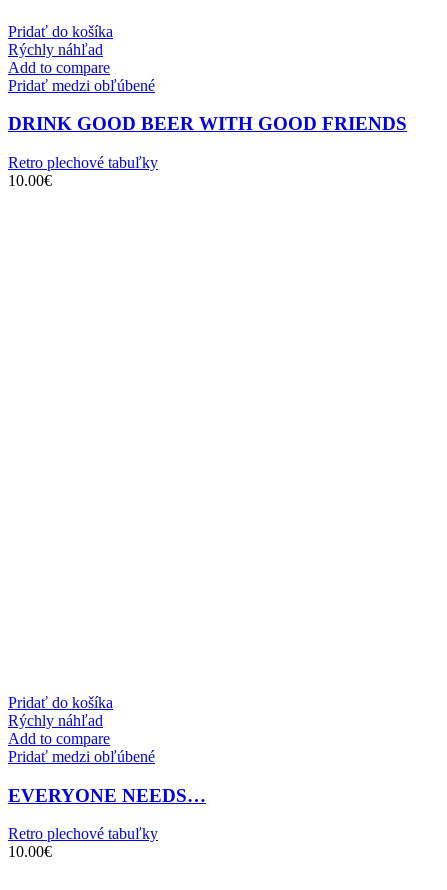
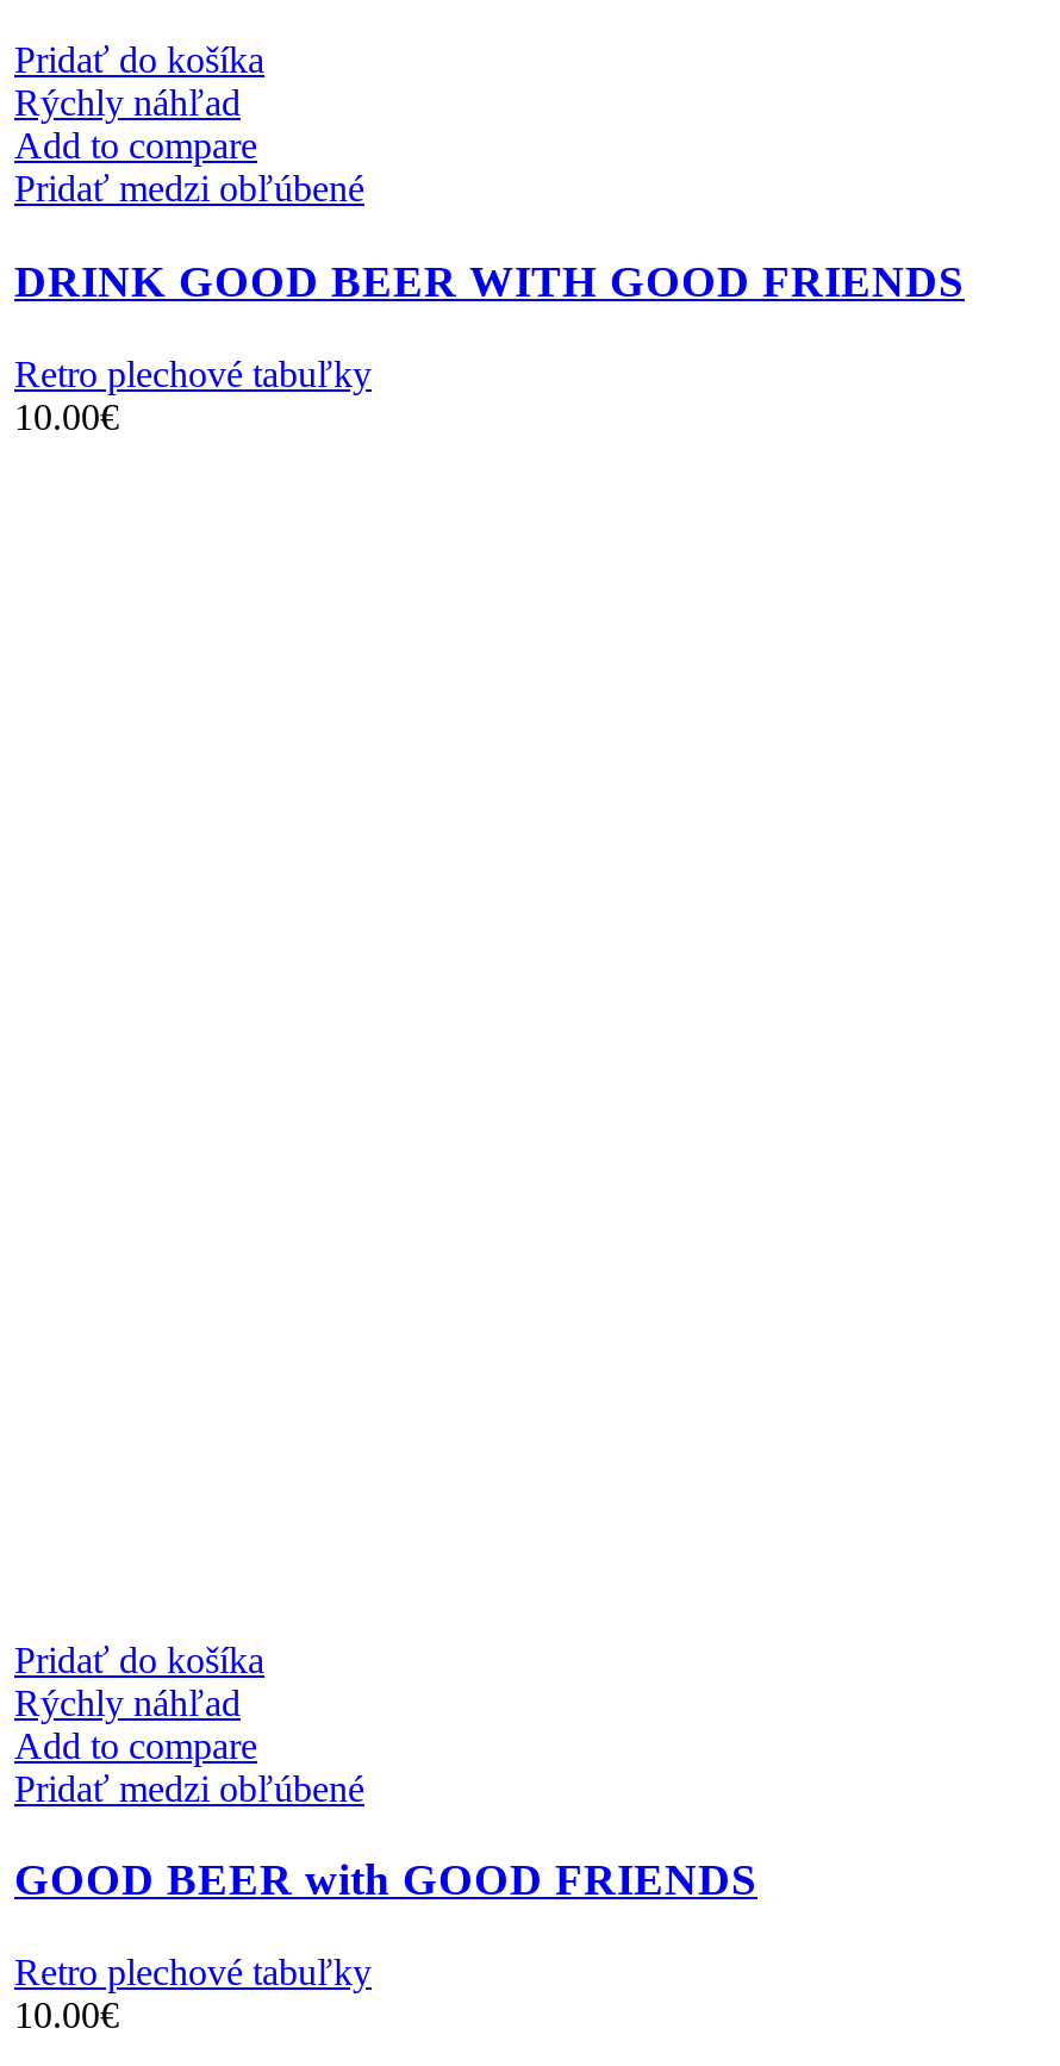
[8,785,206,806] EVERYONE NEEDS… -> [14,1855,757,1905] GOOD BEER with GOOD FRIENDS

